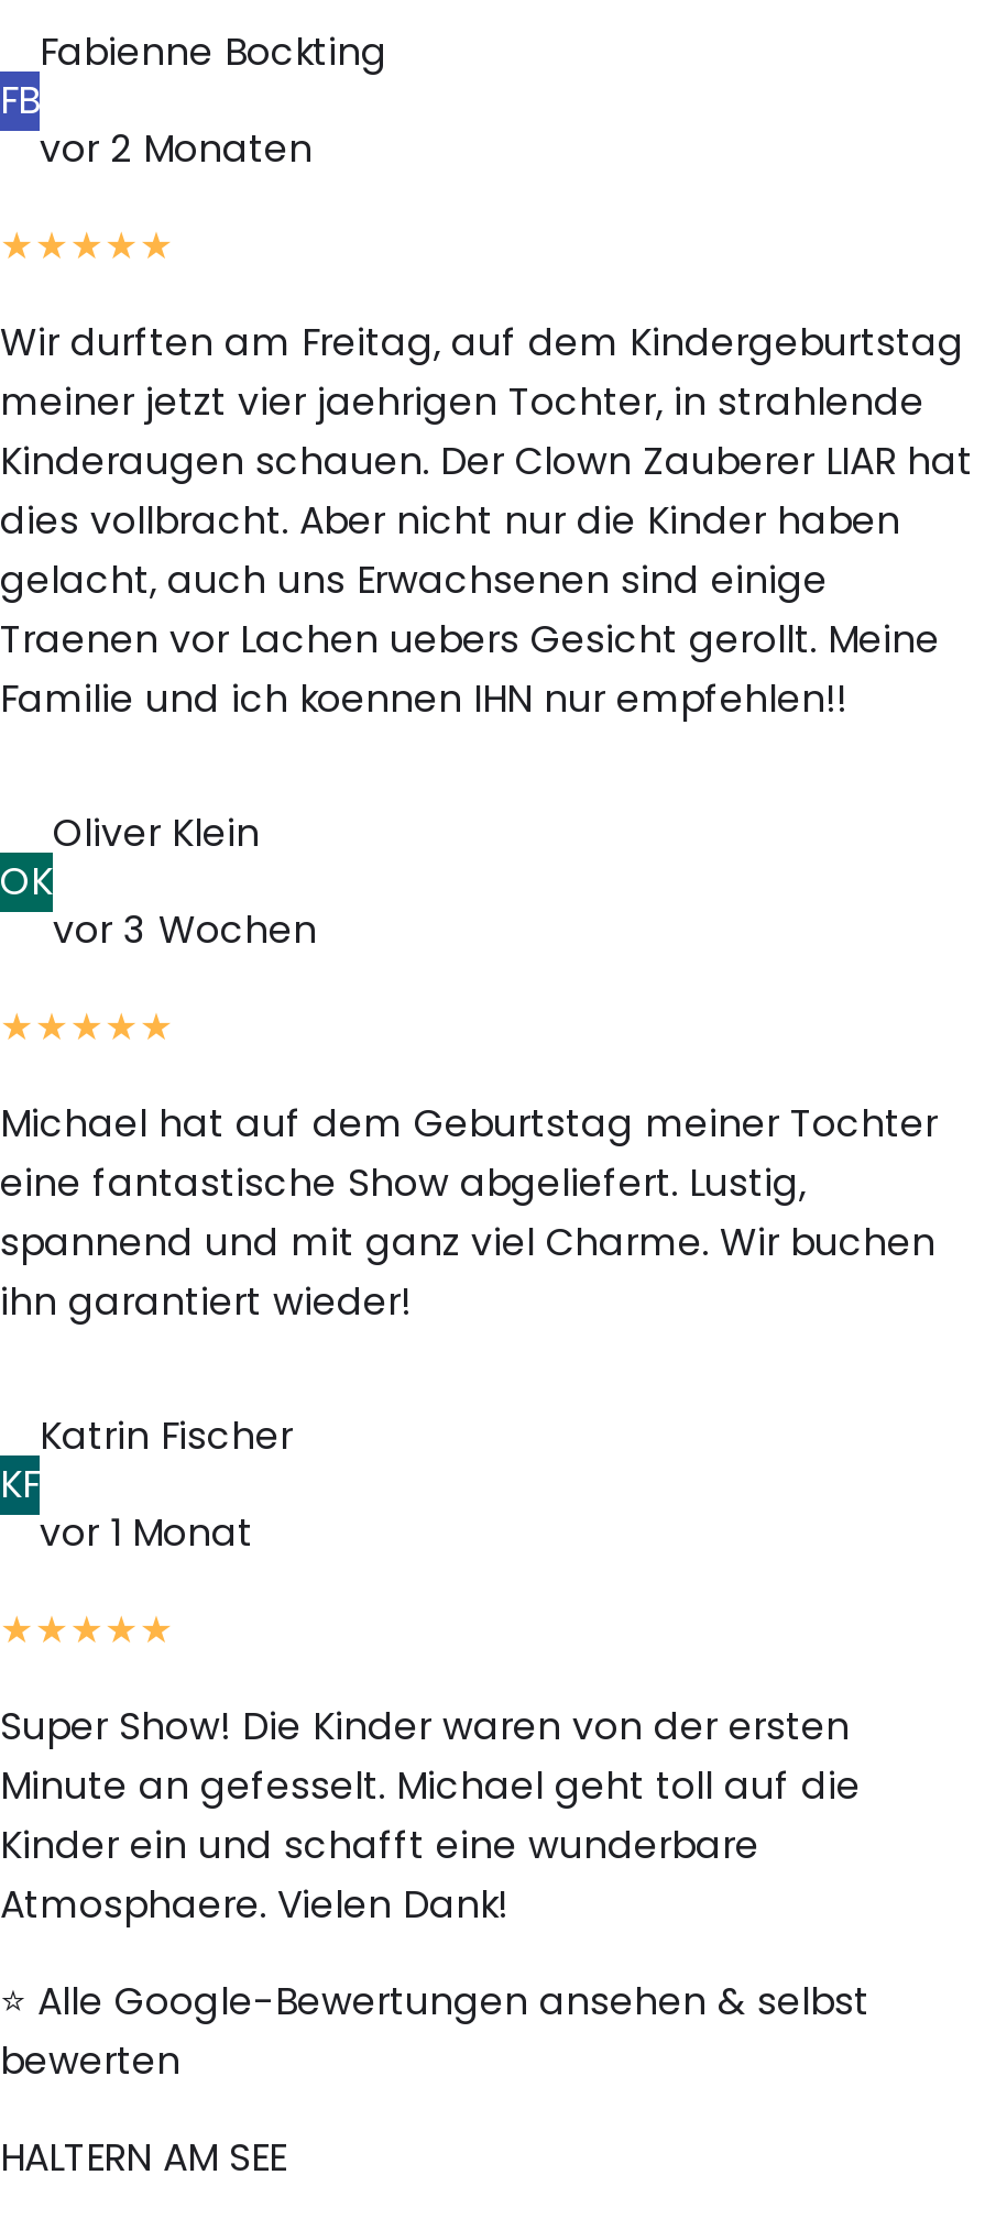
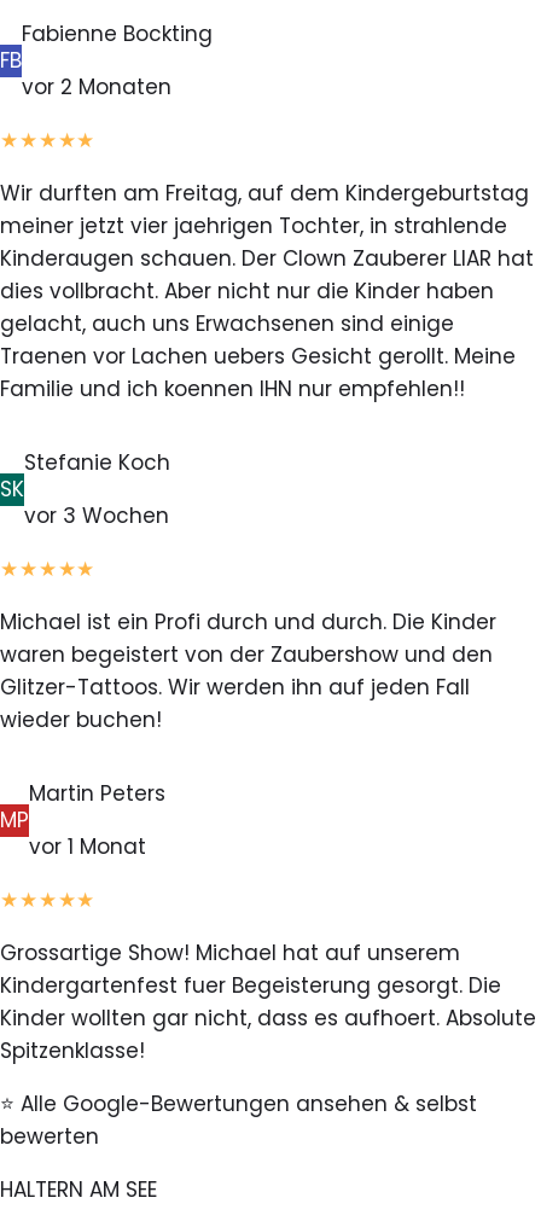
[53,807,260,860] Oliver Klein -> [24,448,170,477] Stefanie Koch
[0,855,53,908] OK -> [0,475,24,504] SK
[0,1098,938,1329] Michael hat auf dem Geburtstag meiner Tochter | eine fantastische Show abgeliefert. Lustig, | spannend und mit ganz viel Charme. Wir buchen | ihn garantiert wieder! -> [0,608,496,735] Michael ist ein Profi durch und durch. Die Kinder | waren begeistert von der Zaubershow und den | Glitzer-Tattoos. Wir werden ihn auf jeden Fall | wieder buchen!
[40,1410,293,1463] Katrin Fischer -> [29,779,165,808] Martin Peters
[0,1458,40,1511] KF -> [0,806,29,835] MP
[0,1700,861,1931] Super Show! Die Kinder waren von der ersten | Minute an gefesselt. Michael geht toll auf die | Kinder ein und schafft eine wunderbare | Atmosphaere. Vielen Dank! -> [0,939,536,1066] Grossartige Show! Michael hat auf unserem | Kindergartenfest fuer Begeisterung gesorgt. Die | Kinder wollten gar nicht, dass es aufhoert. Absolute | Spitzenklasse!

